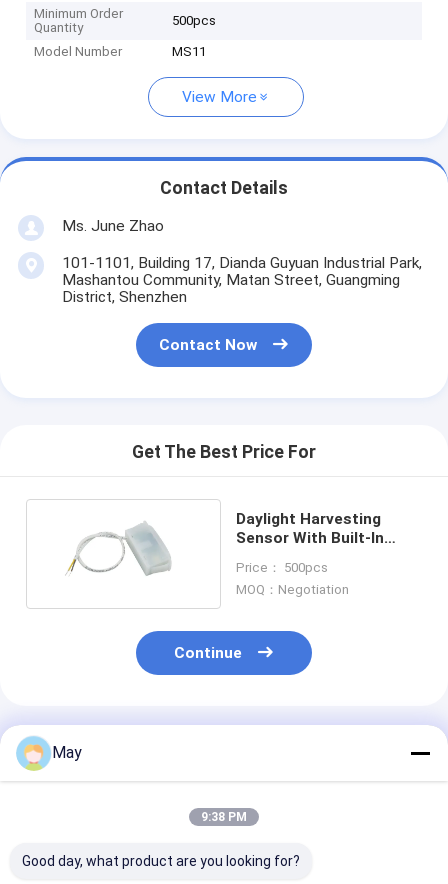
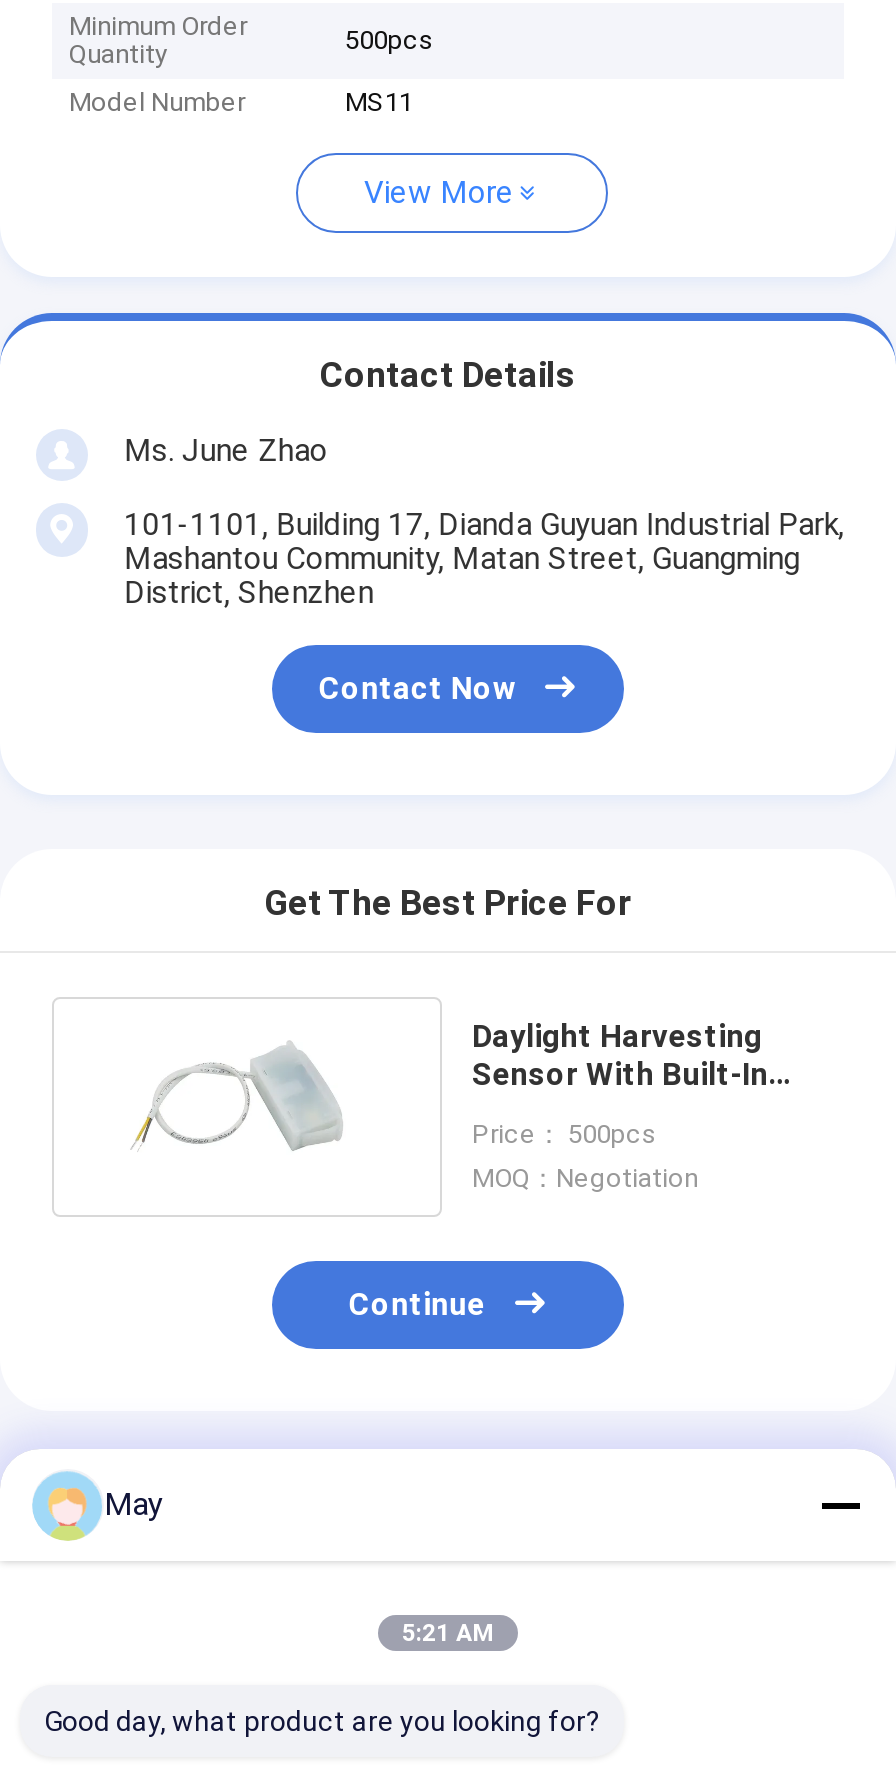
[201,810,247,824] 9:38 PM -> [402,1619,494,1647] 5:21 AM

